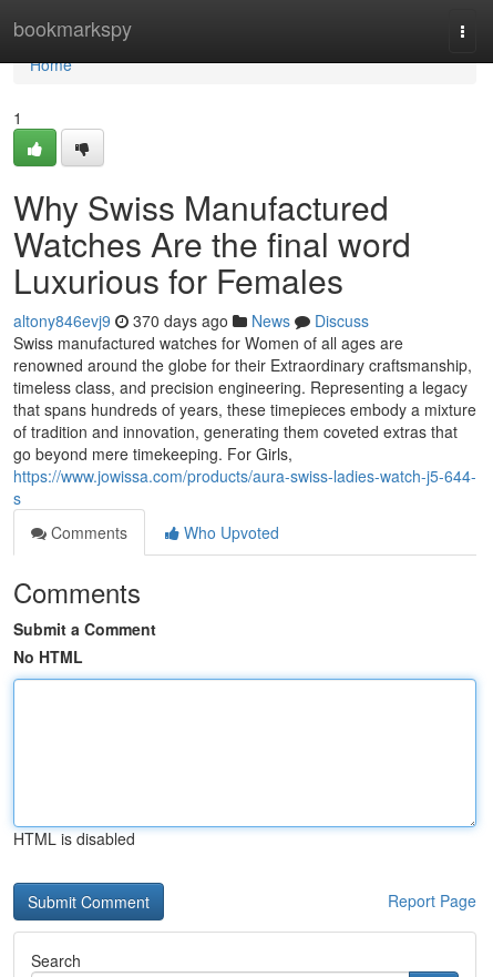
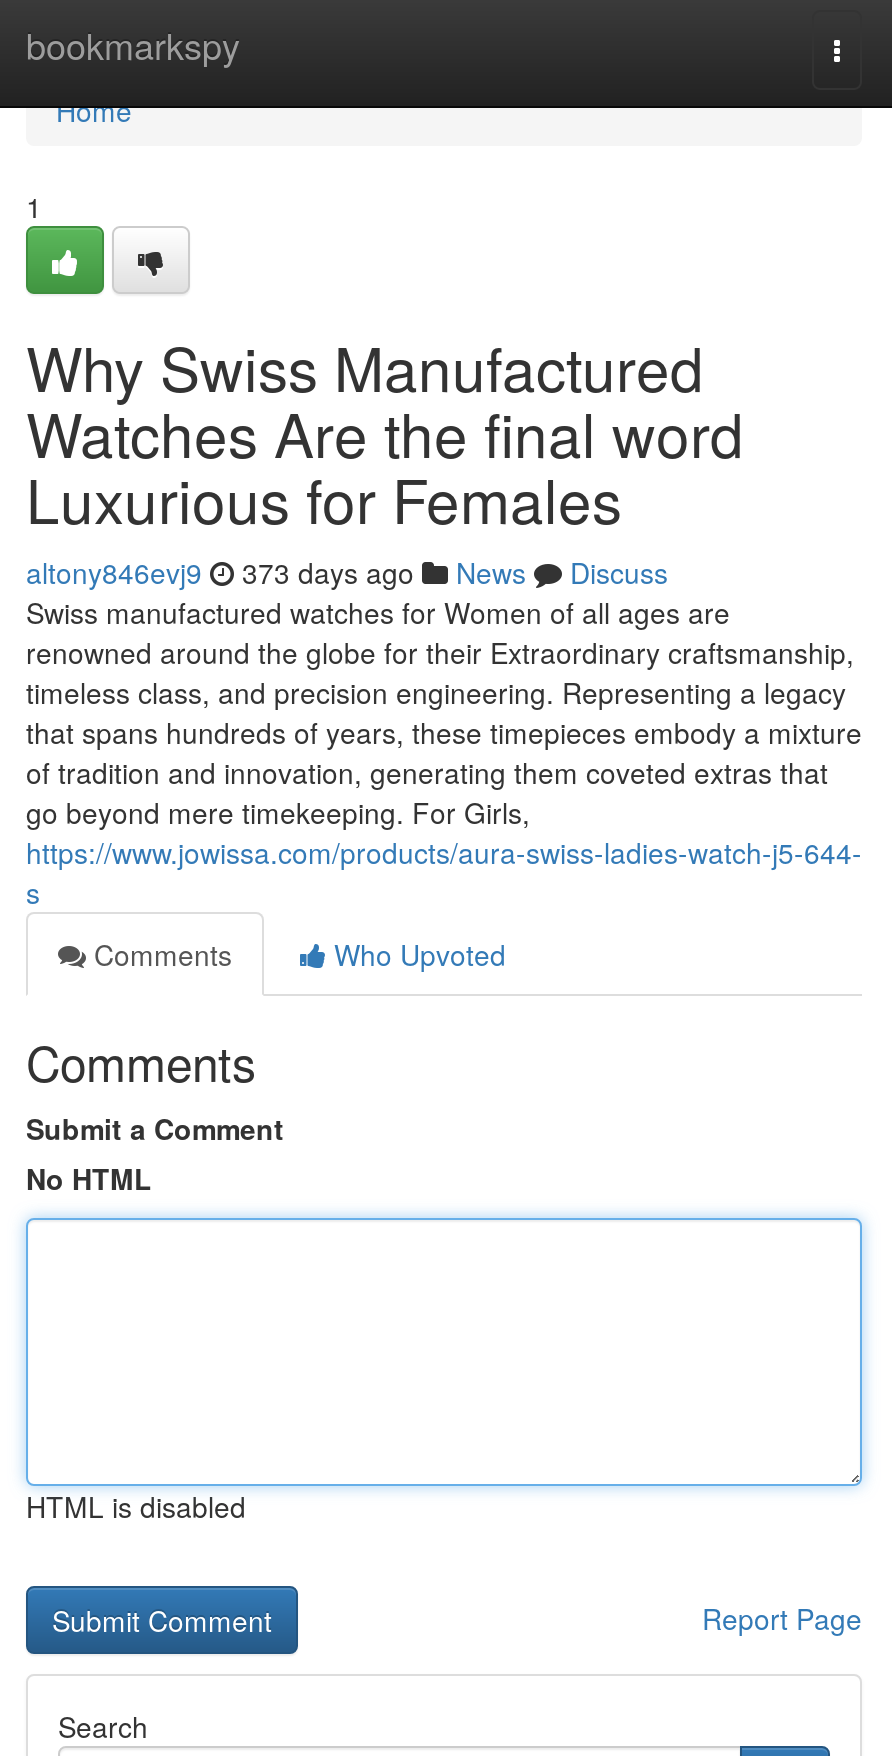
[13,309,369,332] altony846evj9 370 days ago News Discuss -> [26,552,668,592] altony846evj9 373 days ago News Discuss

